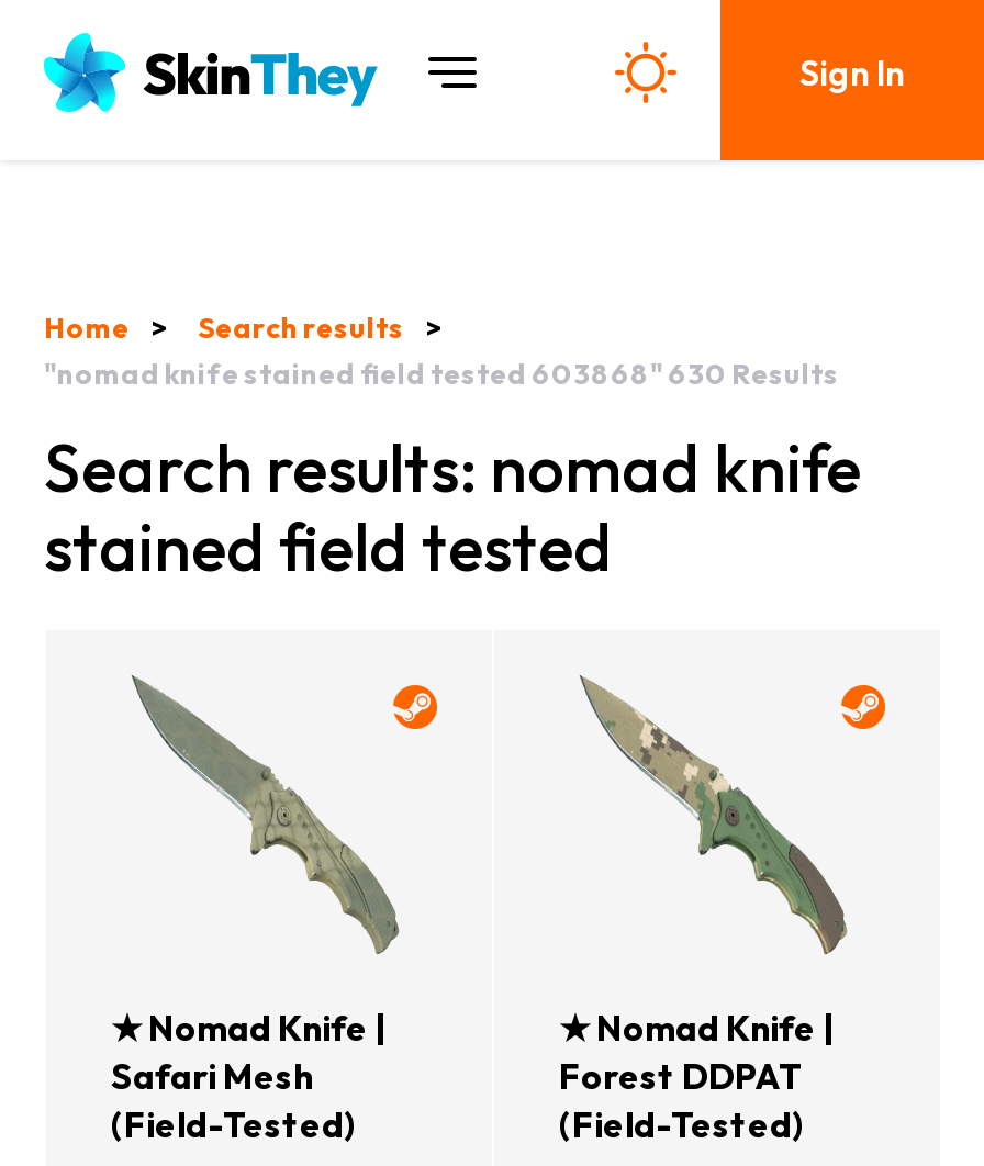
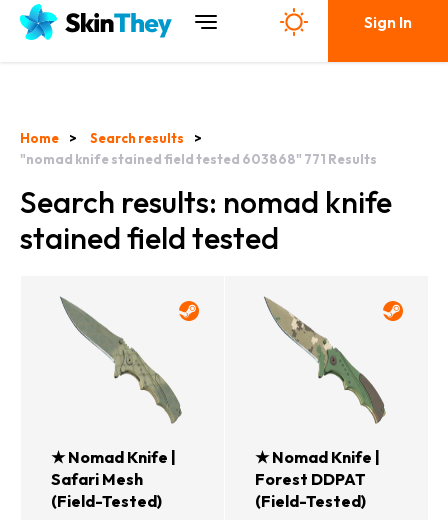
[44,356,839,391] "nomad knife stained field tested 603868" 630 Results -> [20,151,377,167] "nomad knife stained field tested 603868" 771 Results

